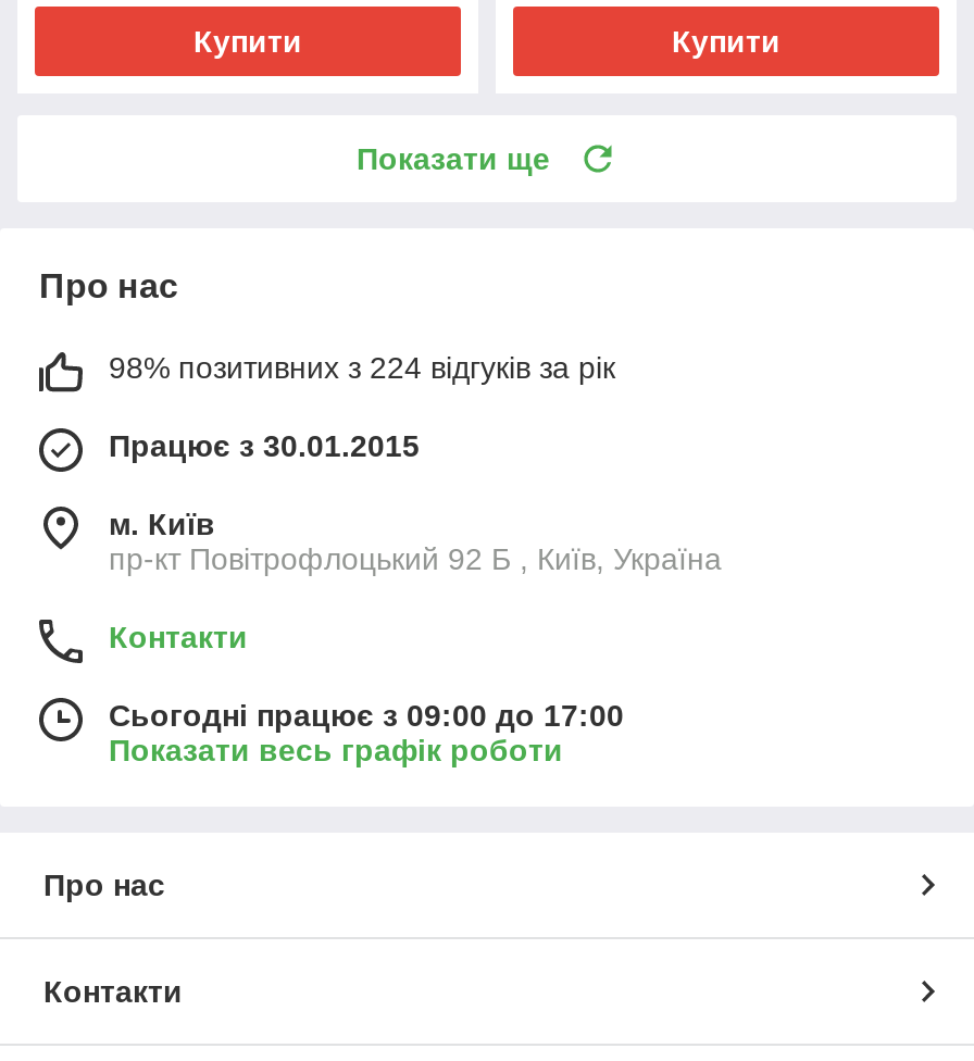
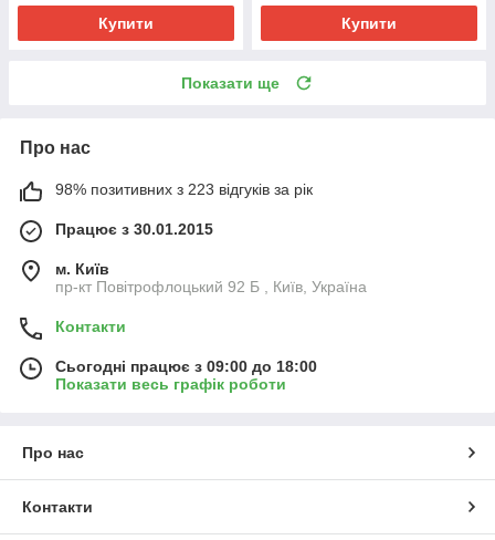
[109,350,615,384] 98% позитивних з 224 відгуків за рік -> [55,180,313,198] 98% позитивних з 223 відгуків за рік
[109,697,624,732] Сьогодні працює з 09:00 до 17:00 -> [55,357,317,375] Сьогодні працює з 09:00 до 18:00

